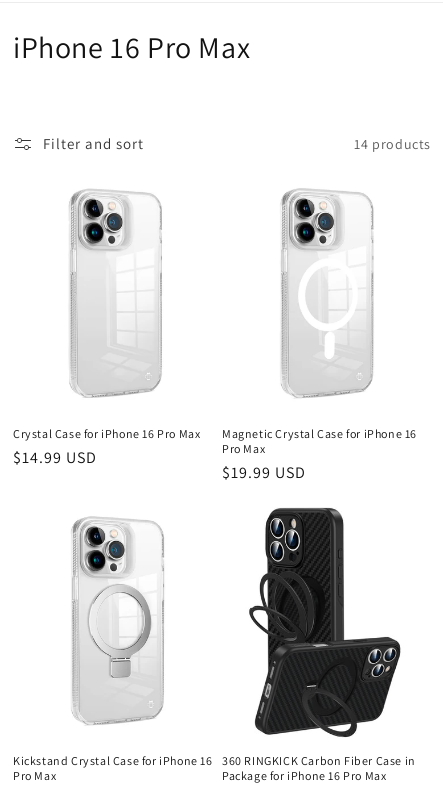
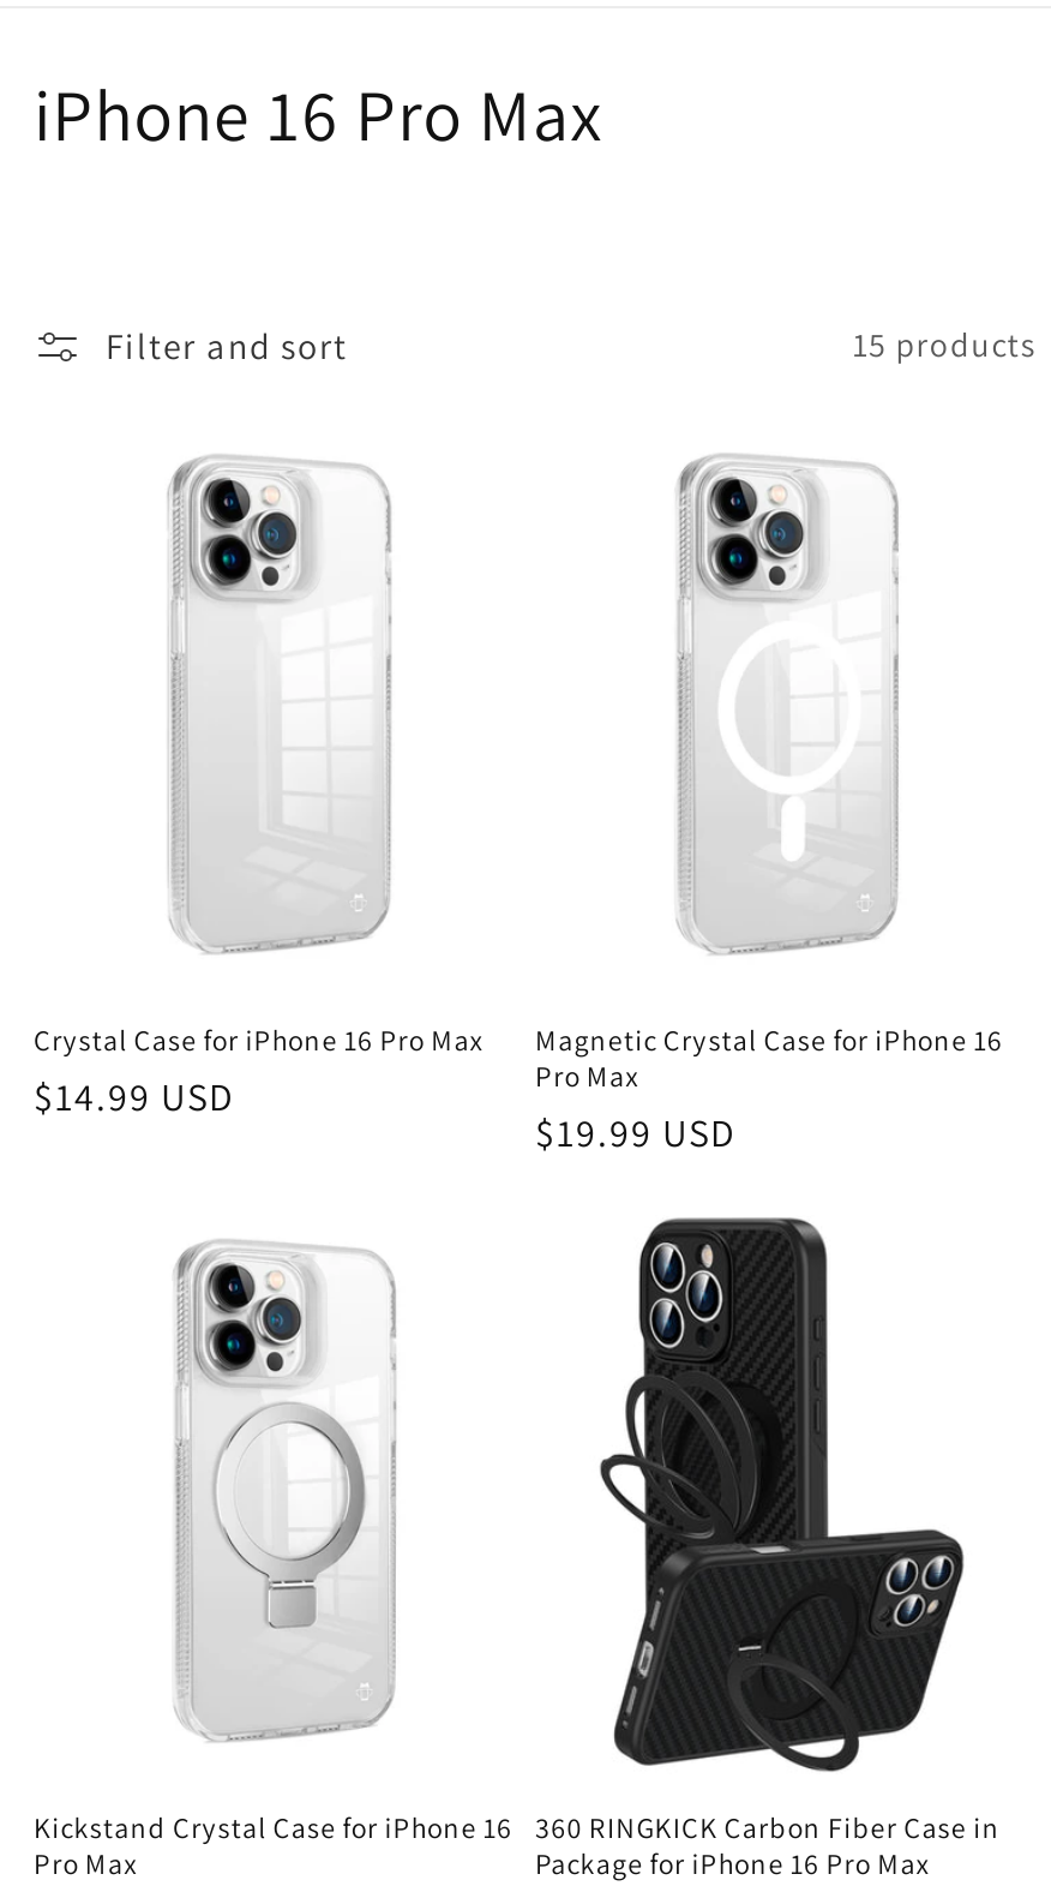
[354,134,431,152] 14 products -> [853,323,1037,366] 15 products

